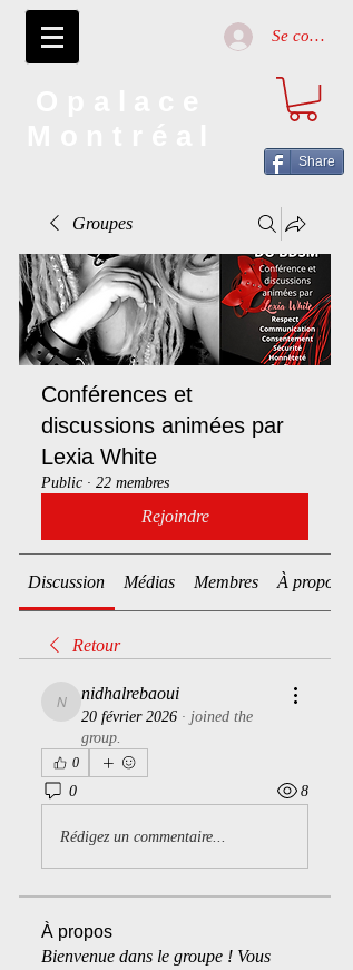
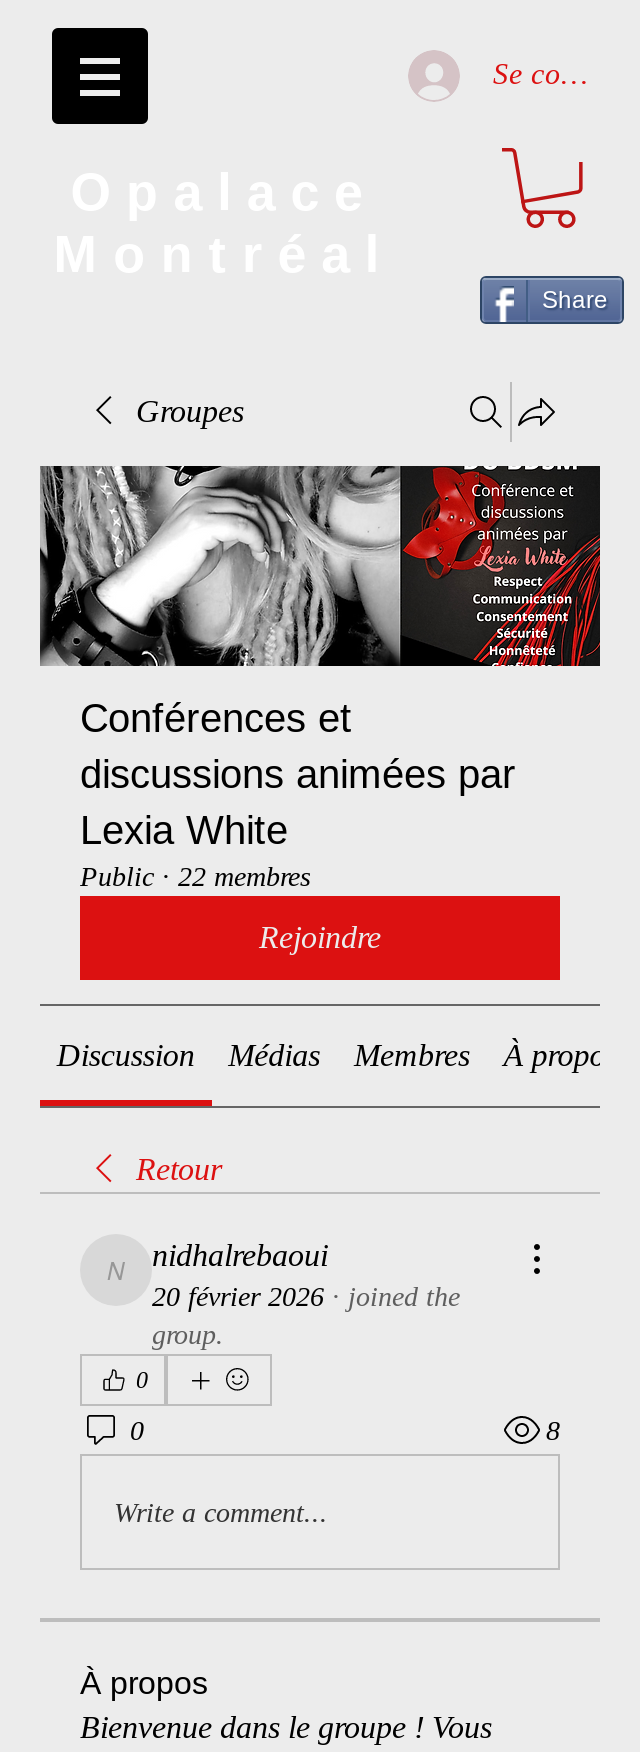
[60,828,226,845] Rédigez un commentaire... -> [114,1497,328,1527] Write a comment...

